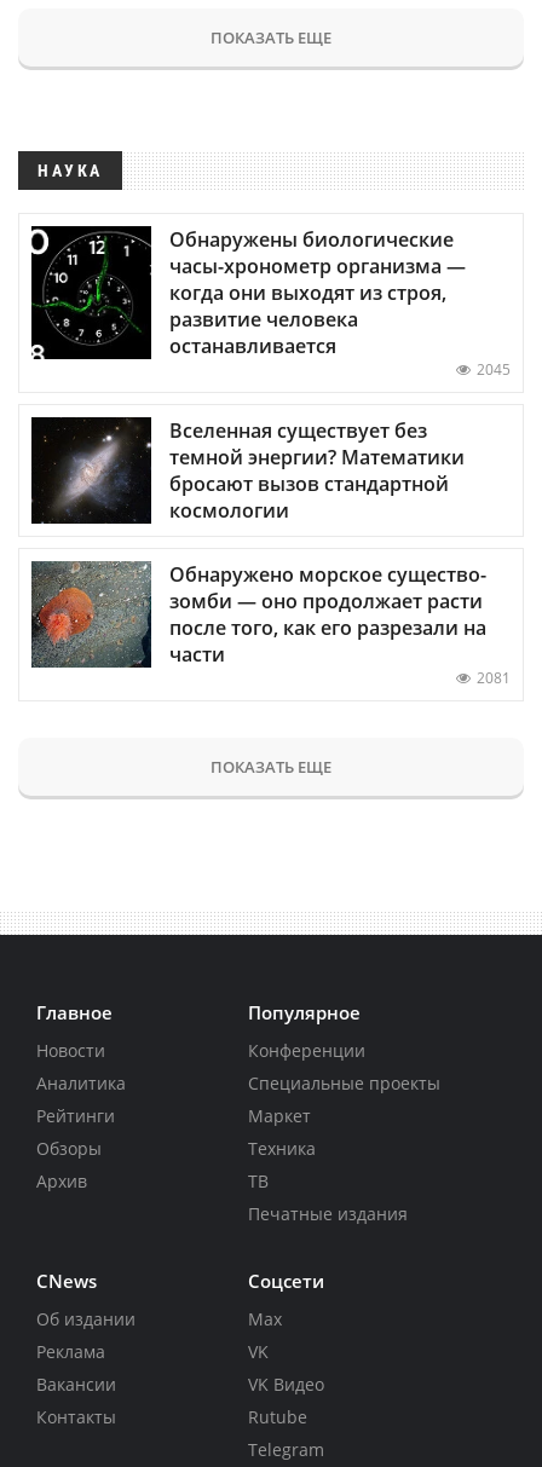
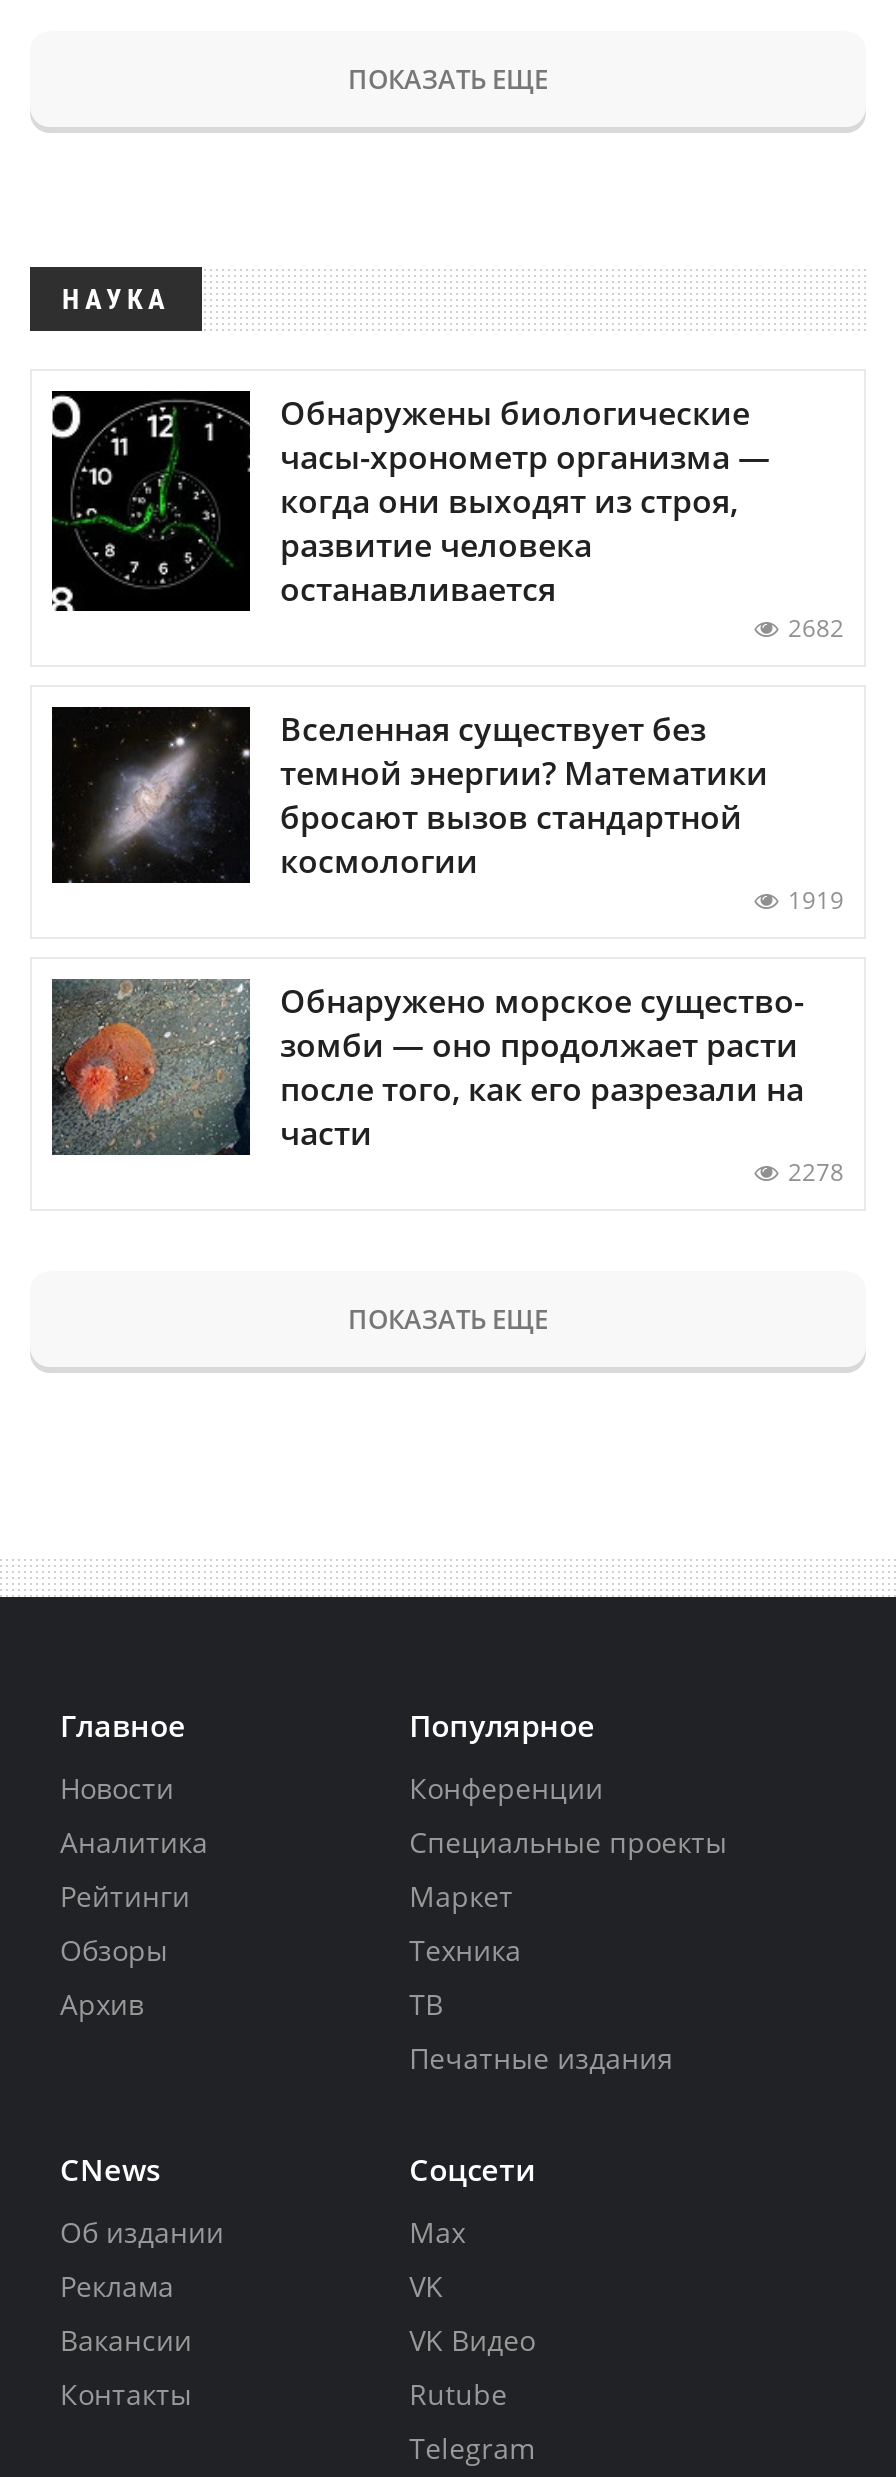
[477,359,511,379] 2045 -> [788,610,844,644] 2682
none -> [788,883,844,917] 1919
[477,668,511,688] 2081 -> [788,1155,844,1189] 2278

